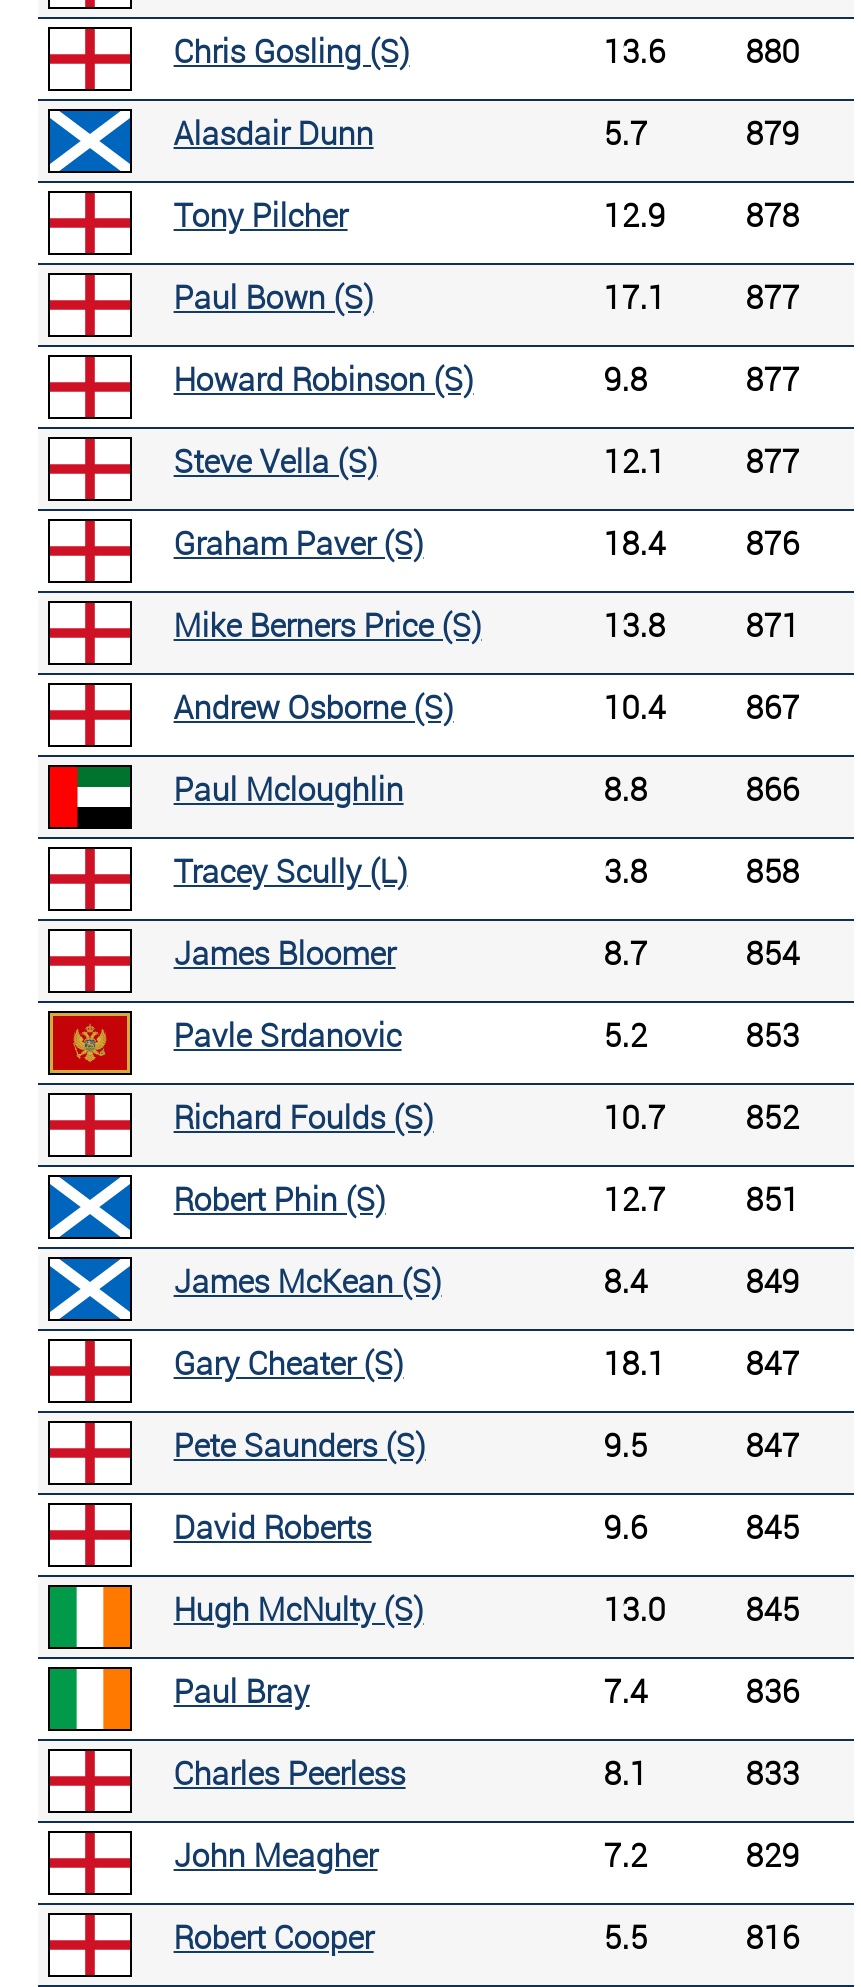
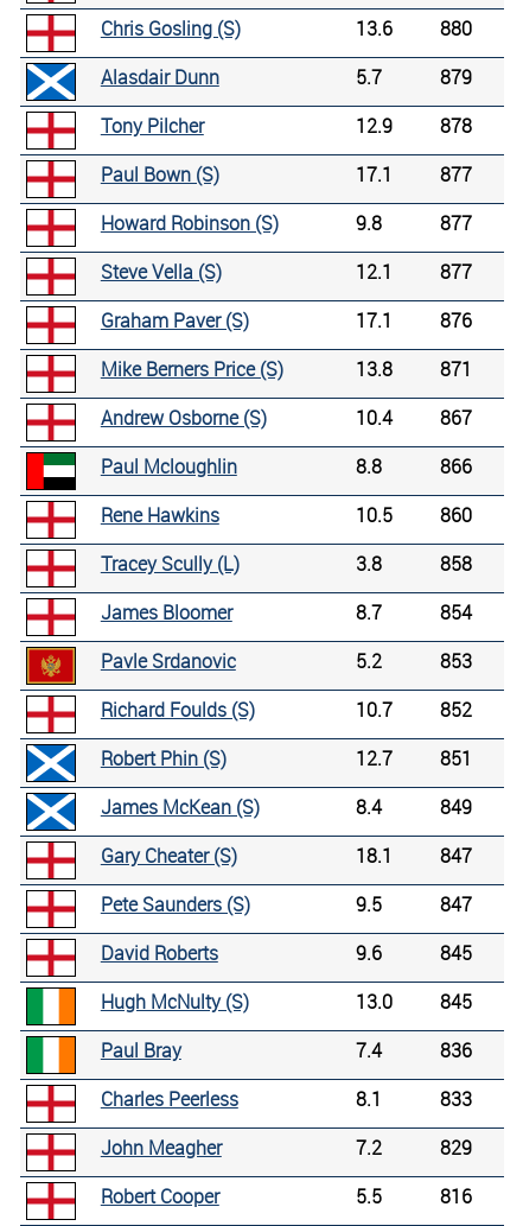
[604,522,800,566] 18.4 876 -> [356,308,472,334] 17.1 876
none -> [101,502,472,528] Rene Hawkins | 10.5 | 860

